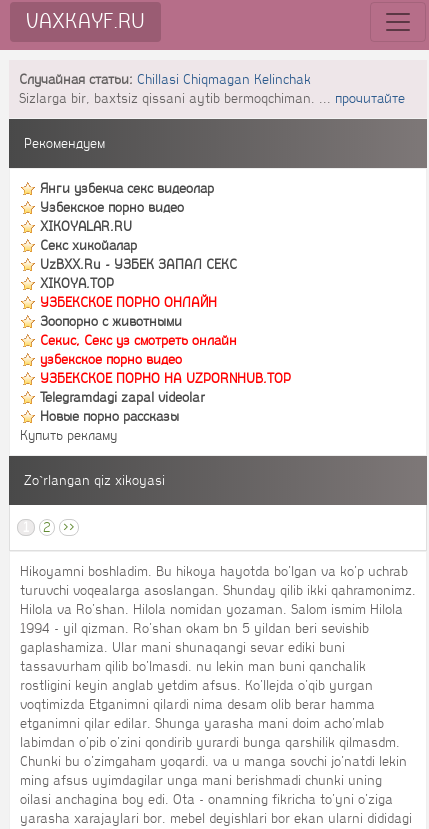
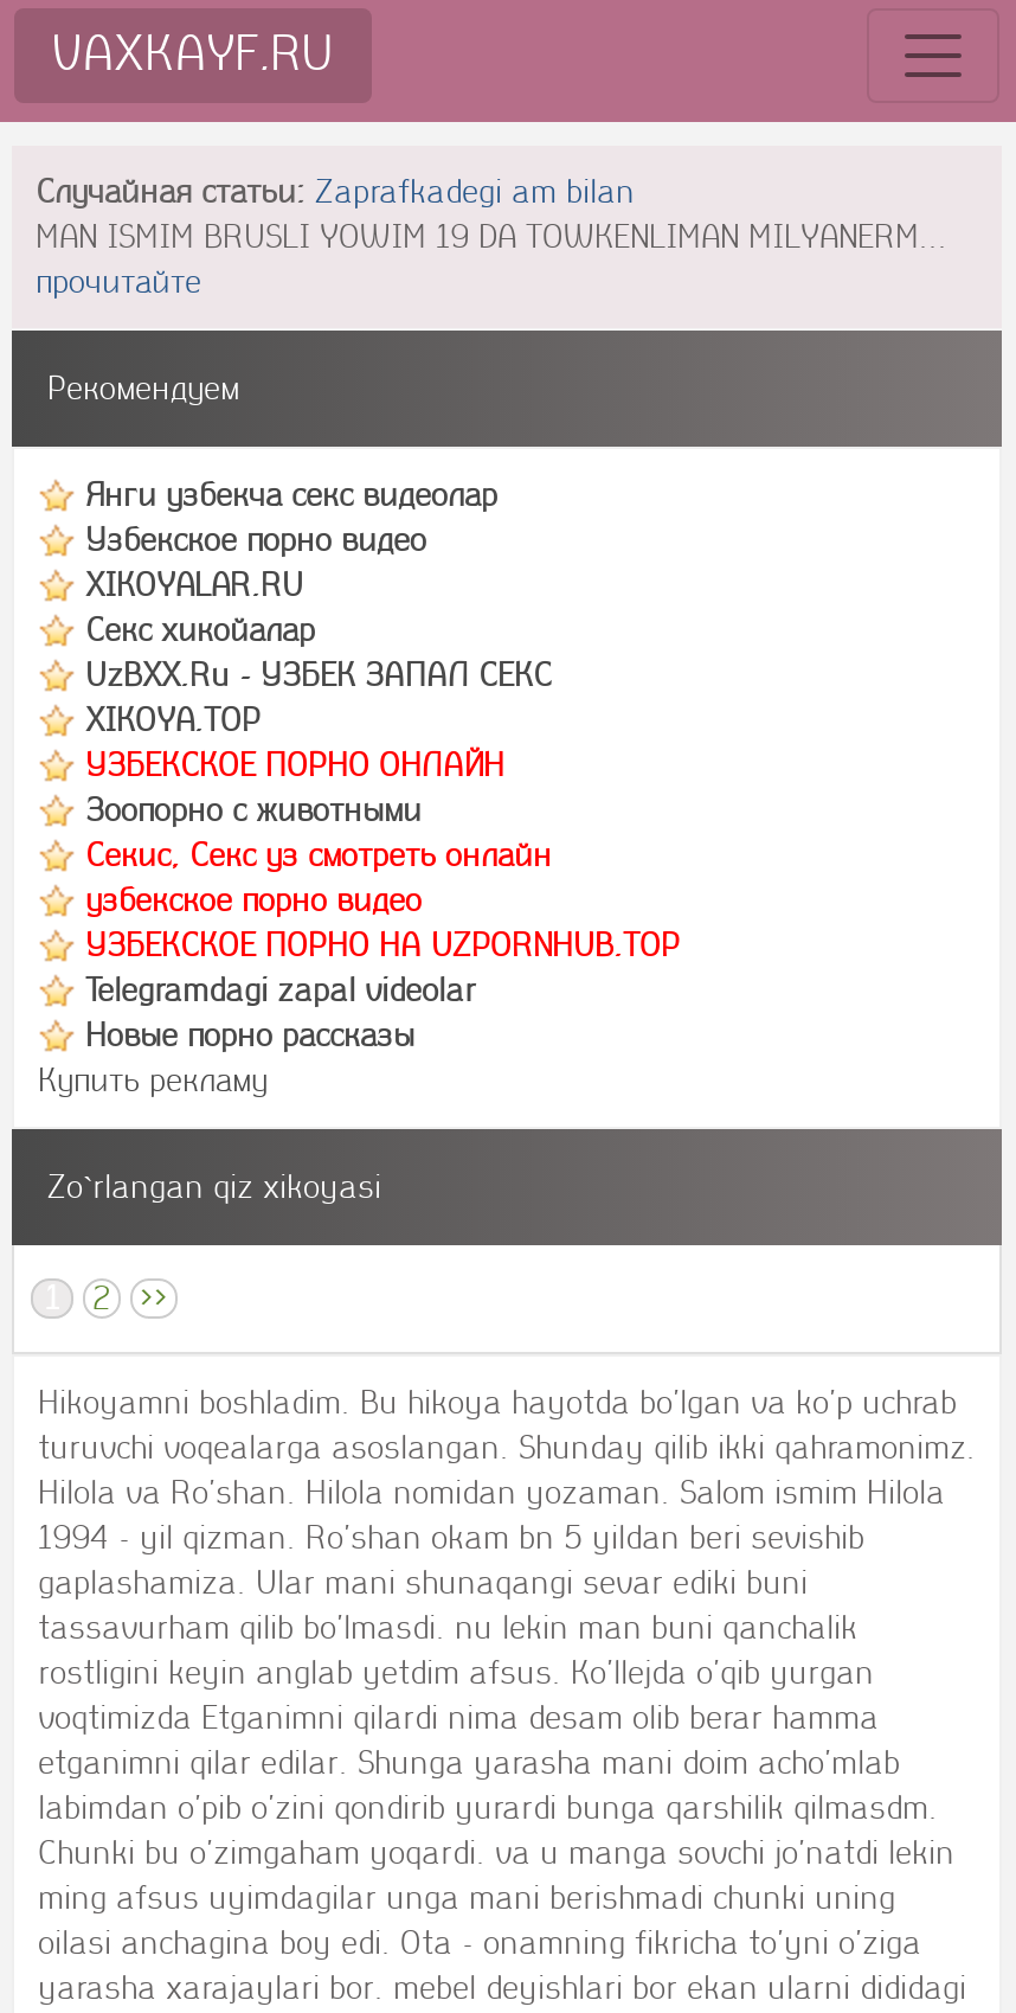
[19,72,405,106] Случайная статьи: Chillasi Chiqmagan Kelinchak | Sizlarga bir, baxtsiz qissani aytib bermoqchiman. ... прочитайте -> [36,174,947,300] Случайная статьи: Zaprafkadegi am bilan | MAN ISMIM BRUSLI YOWIM 19 DA TOWKENLIMAN MILYANERM... | прочитайте

